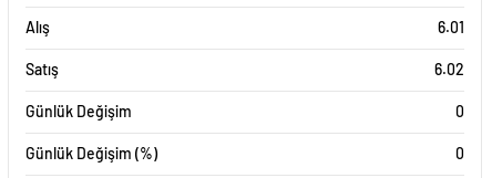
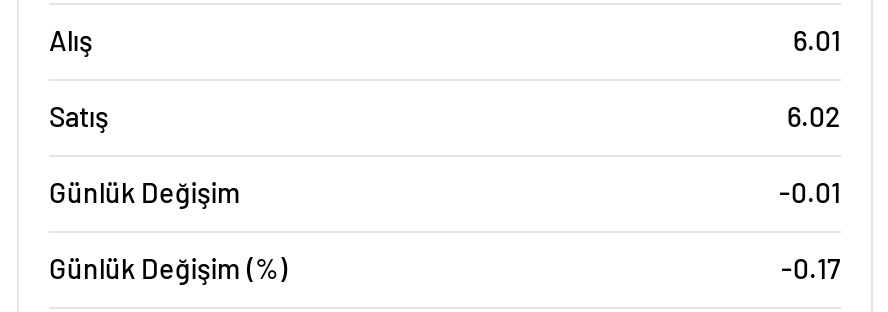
[455,102,464,121] 0 -> [779,175,841,209] -0.01
[455,144,464,163] 0 -> [781,251,841,285] -0.17

